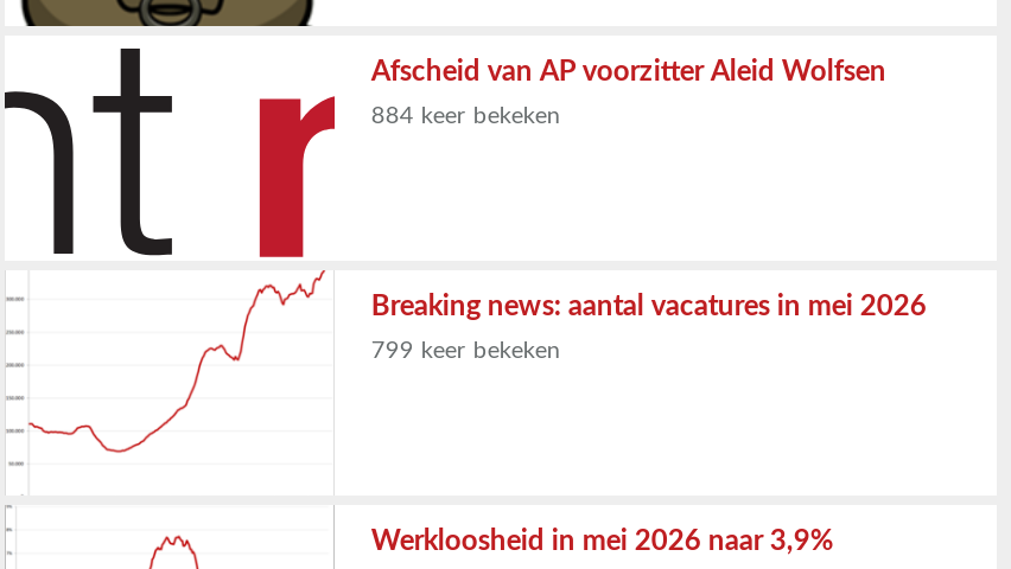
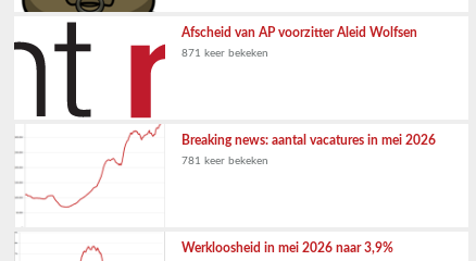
[371,104,561,128] 884 keer bekeken -> [182,48,269,59] 871 keer bekeken
[371,339,561,363] 799 keer bekeken -> [182,156,269,166] 781 keer bekeken

